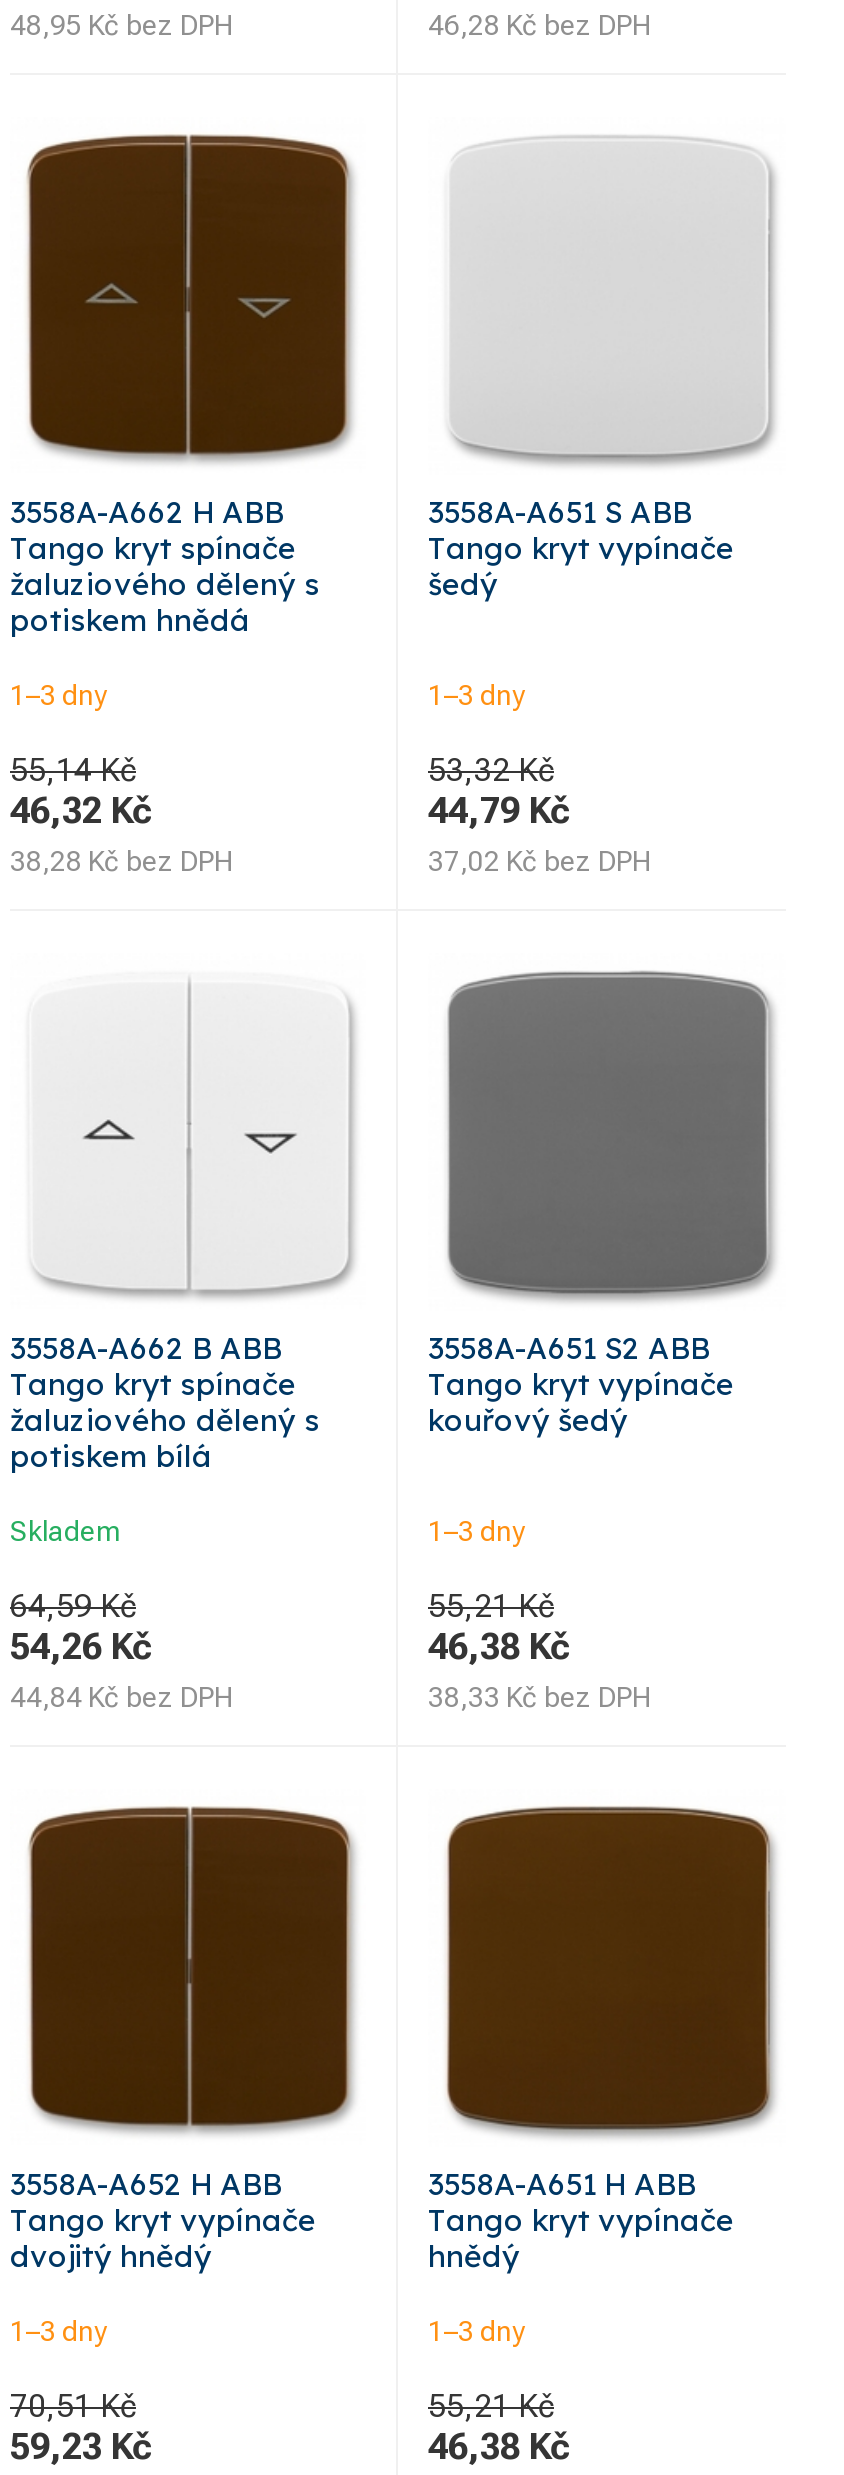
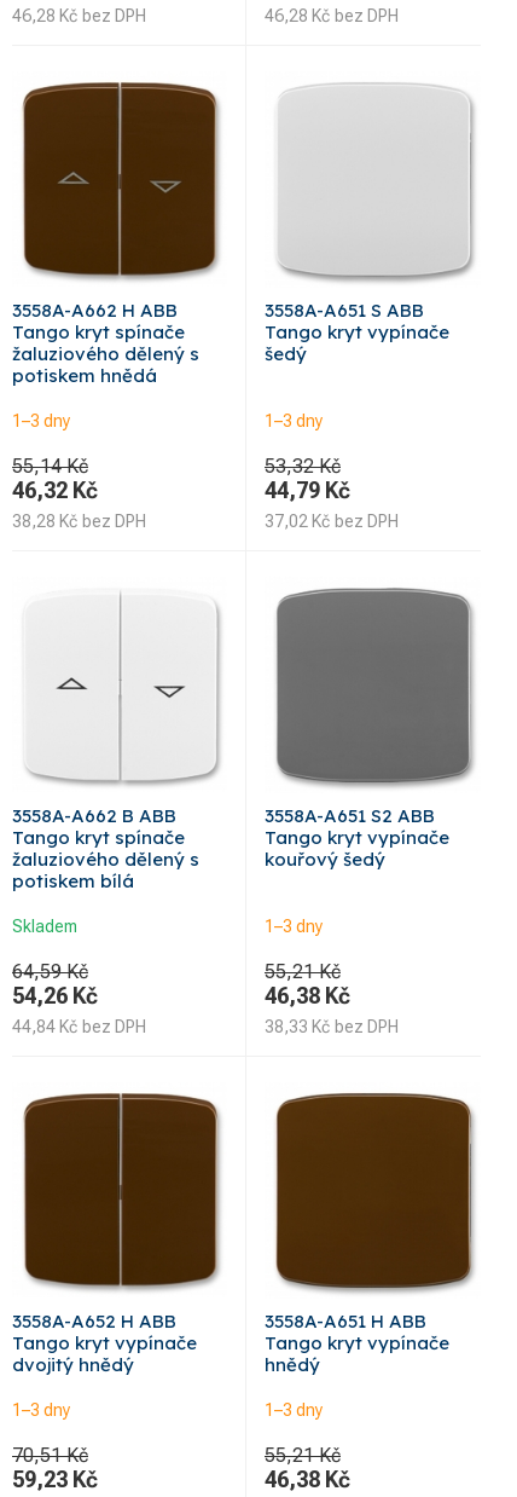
[10,10,232,42] 48,95 Kč bez DPH -> [12,7,146,26] 46,28 Kč bez DPH

